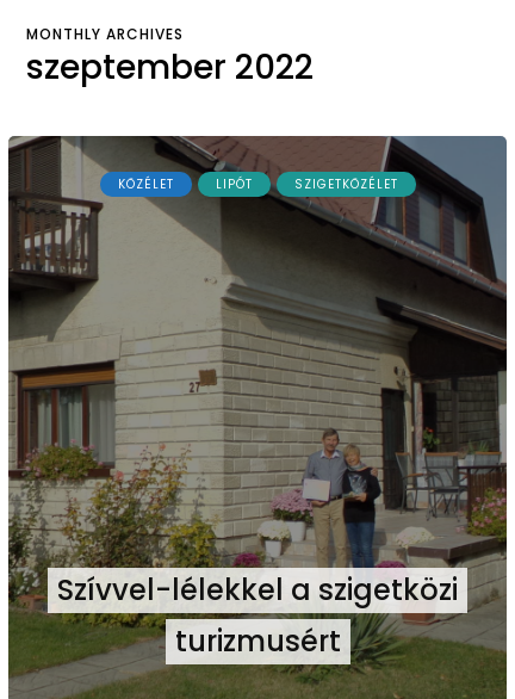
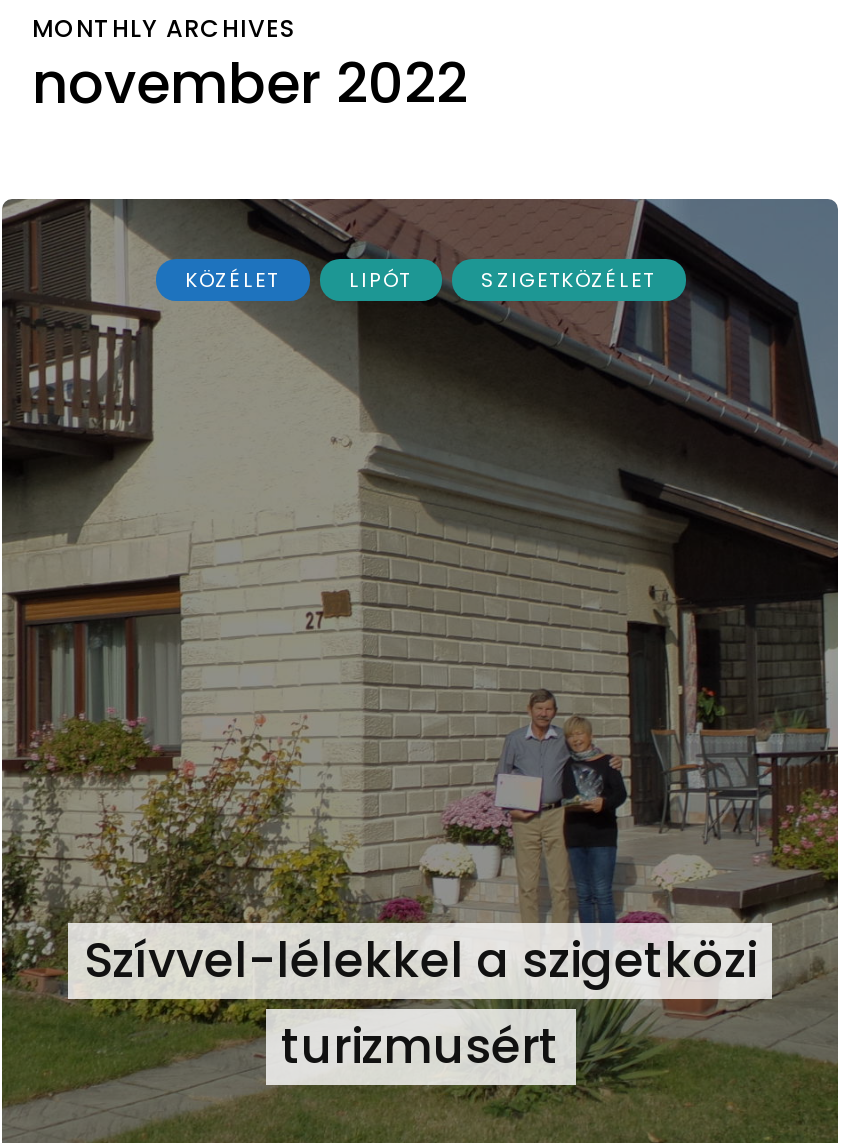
[26,44,314,91] szeptember 2022 -> [32,45,468,123] november 2022

